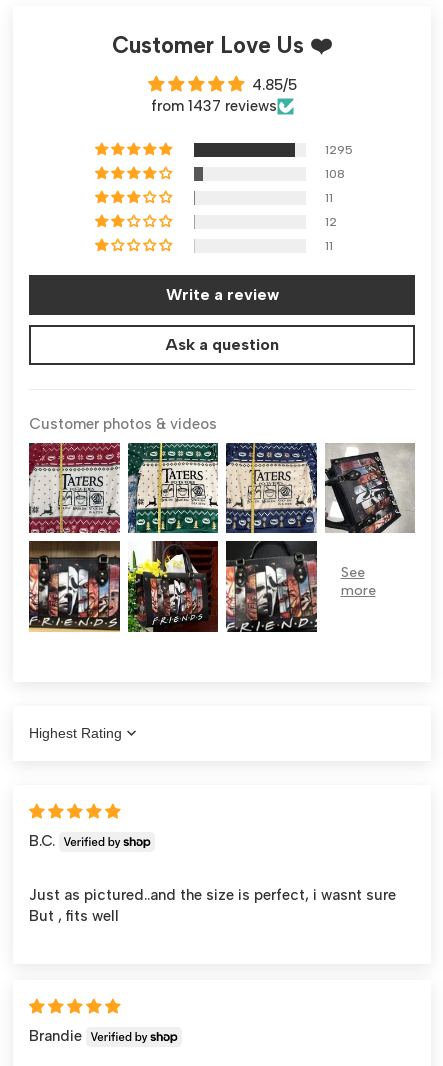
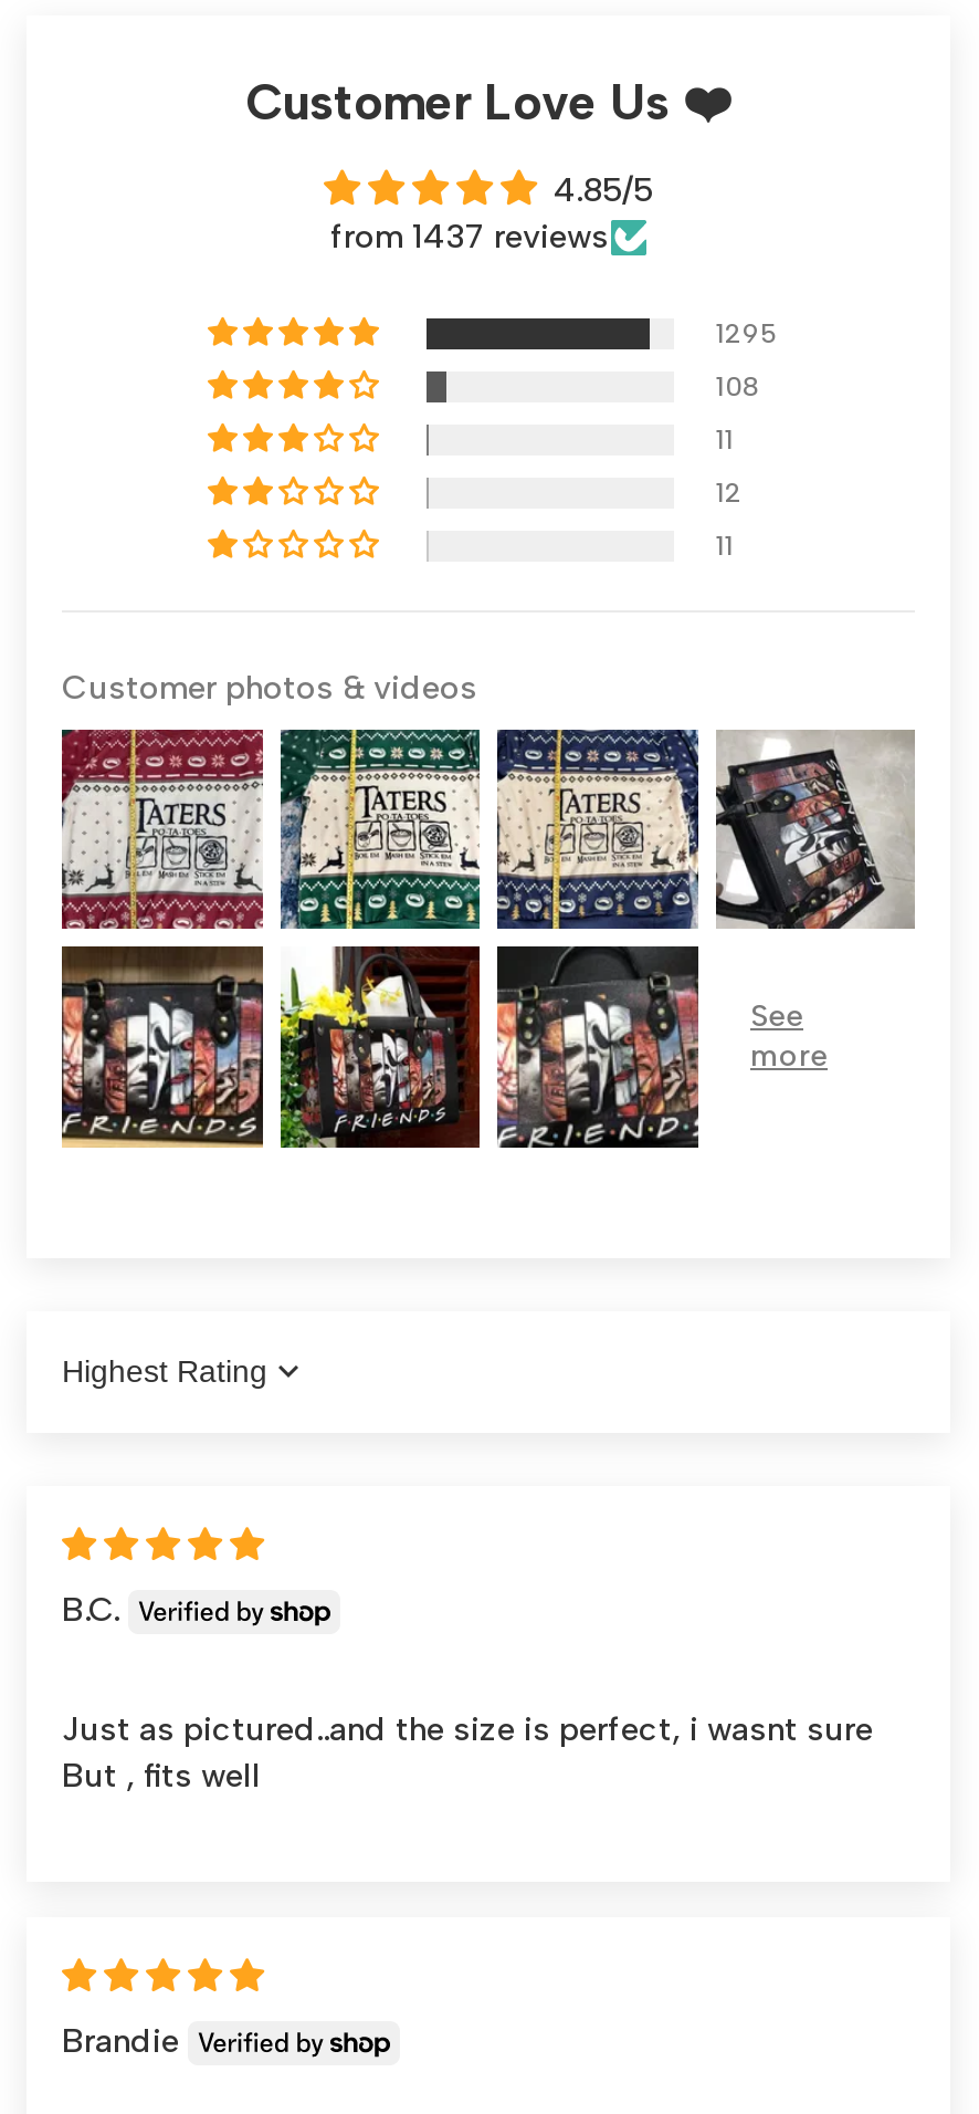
[165,284,279,353] Write a review | Ask a question -> none

